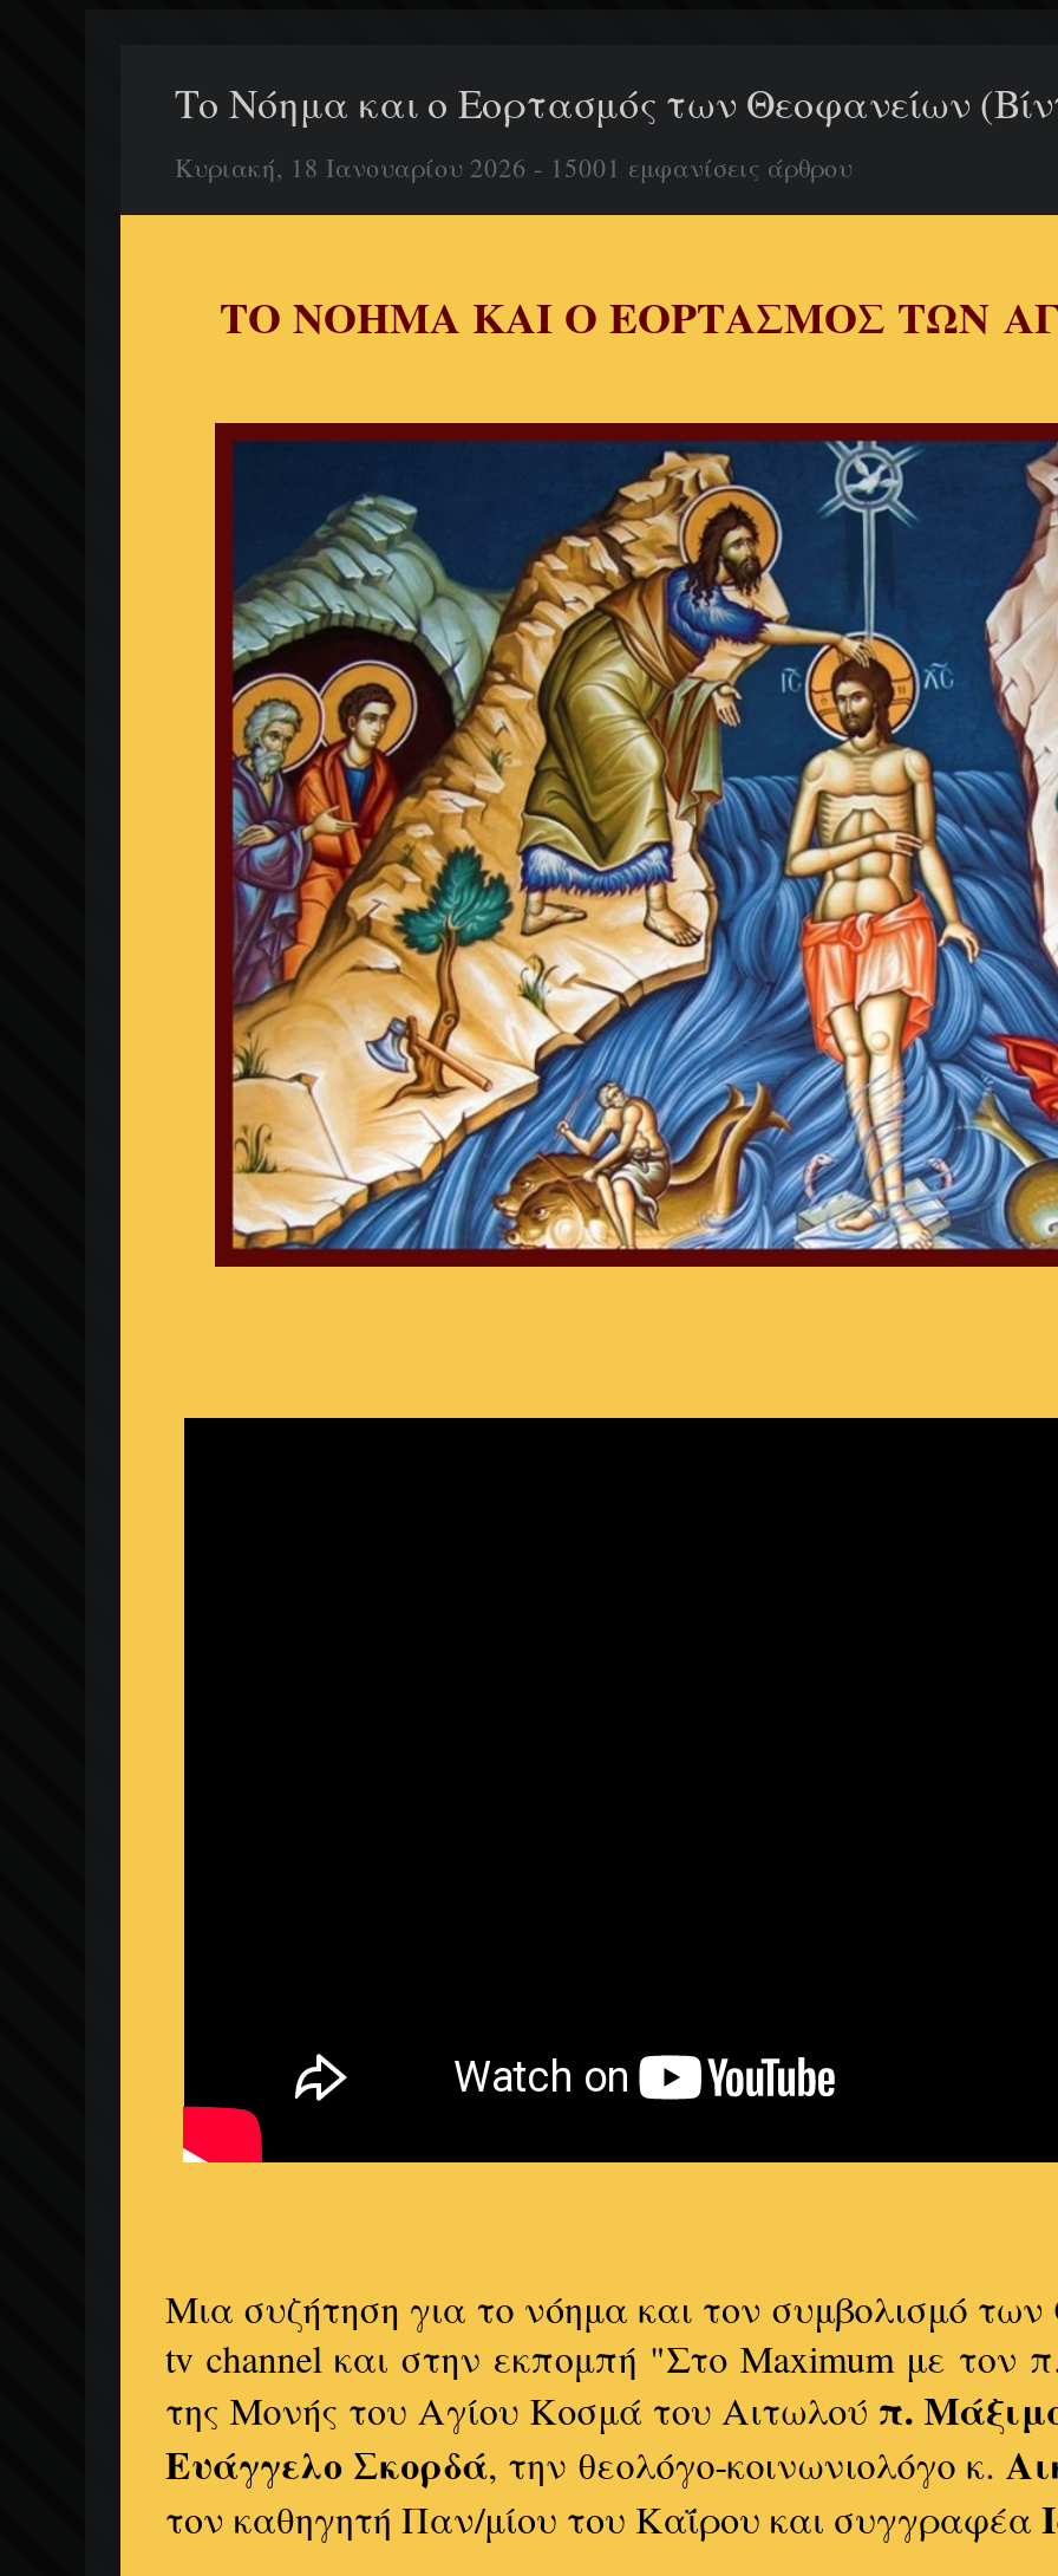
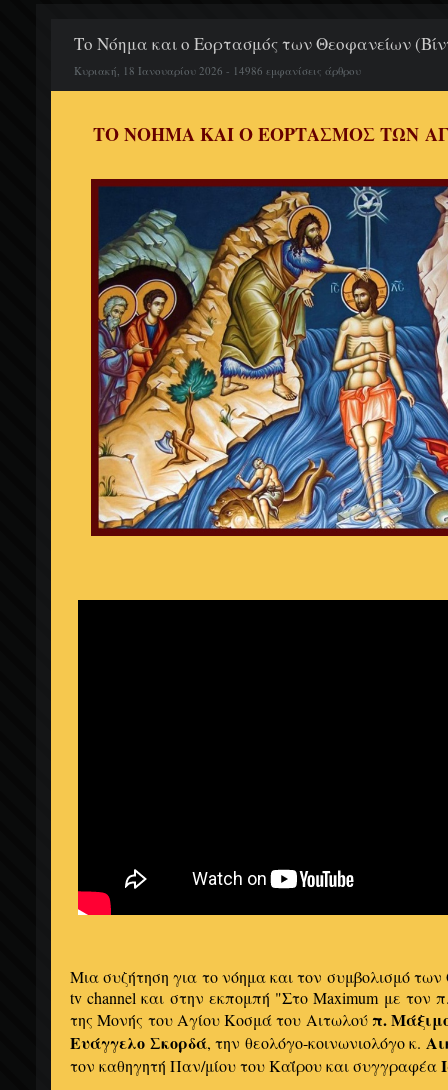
[175,149,853,184] Κυριακή, 18 Ιανουαρίου 2026 - 15001 εμφανίσεις άρθρου -> [74,63,361,78] Κυριακή, 18 Ιανουαρίου 2026 - 14986 εμφανίσεις άρθρου

